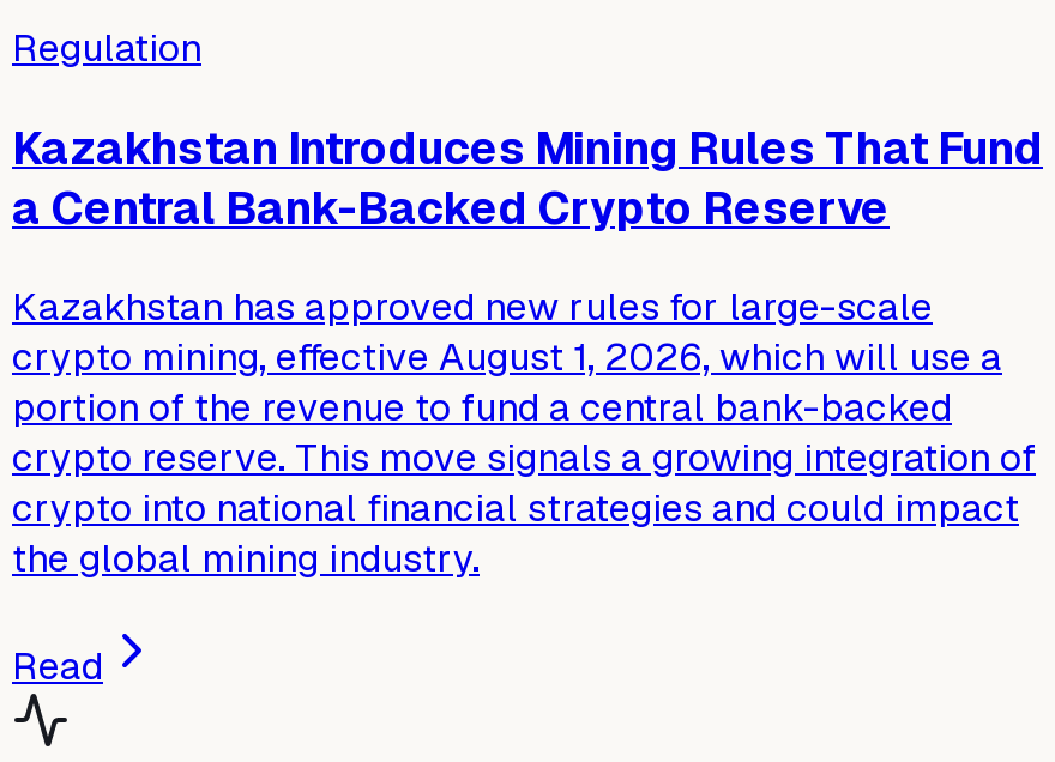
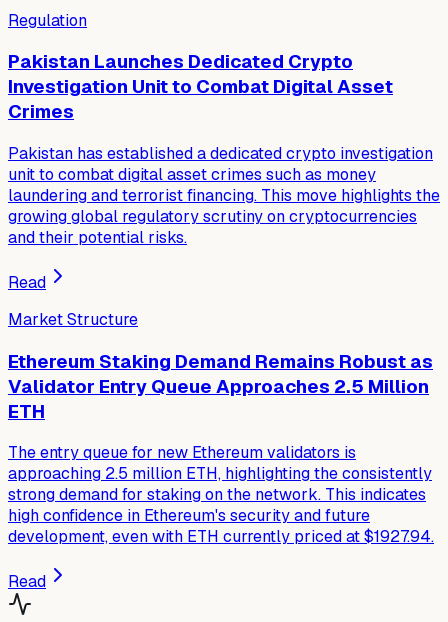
[12,118,1043,585] Kazakhstan Introduces Mining Rules That Fund | a Central Bank-Backed Crypto Reserve | Kazakhstan has approved new rules for large-scale | crypto mining, effective August 1, 2026, which will use a | portion of the revenue to fund a central bank-backed | crypto reserve. This move signals a growing integration of | crypto into national financial strategies and could impact | the global mining industry. -> [8,49,440,547] Pakistan Launches Dedicated Crypto | Investigation Unit to Combat Digital Asset | Crimes | Pakistan has established a dedicated crypto investigation | unit to combat digital asset crimes such as money | laundering and terrorist financing. This move highlights the | growing global regulatory scrutiny on cryptocurrencies | and their potential risks. | Read | Market Structure | Ethereum Staking Demand Remains Robust as | Validator Entry Queue Approaches 2.5 Million | ETH | The entry queue for new Ethereum validators is | approaching 2.5 million ETH, highlighting the consistently | strong demand for staking on the network. This indicates | high confidence in Ethereum's security and future | development, even with ETH currently priced at $1927.94.

